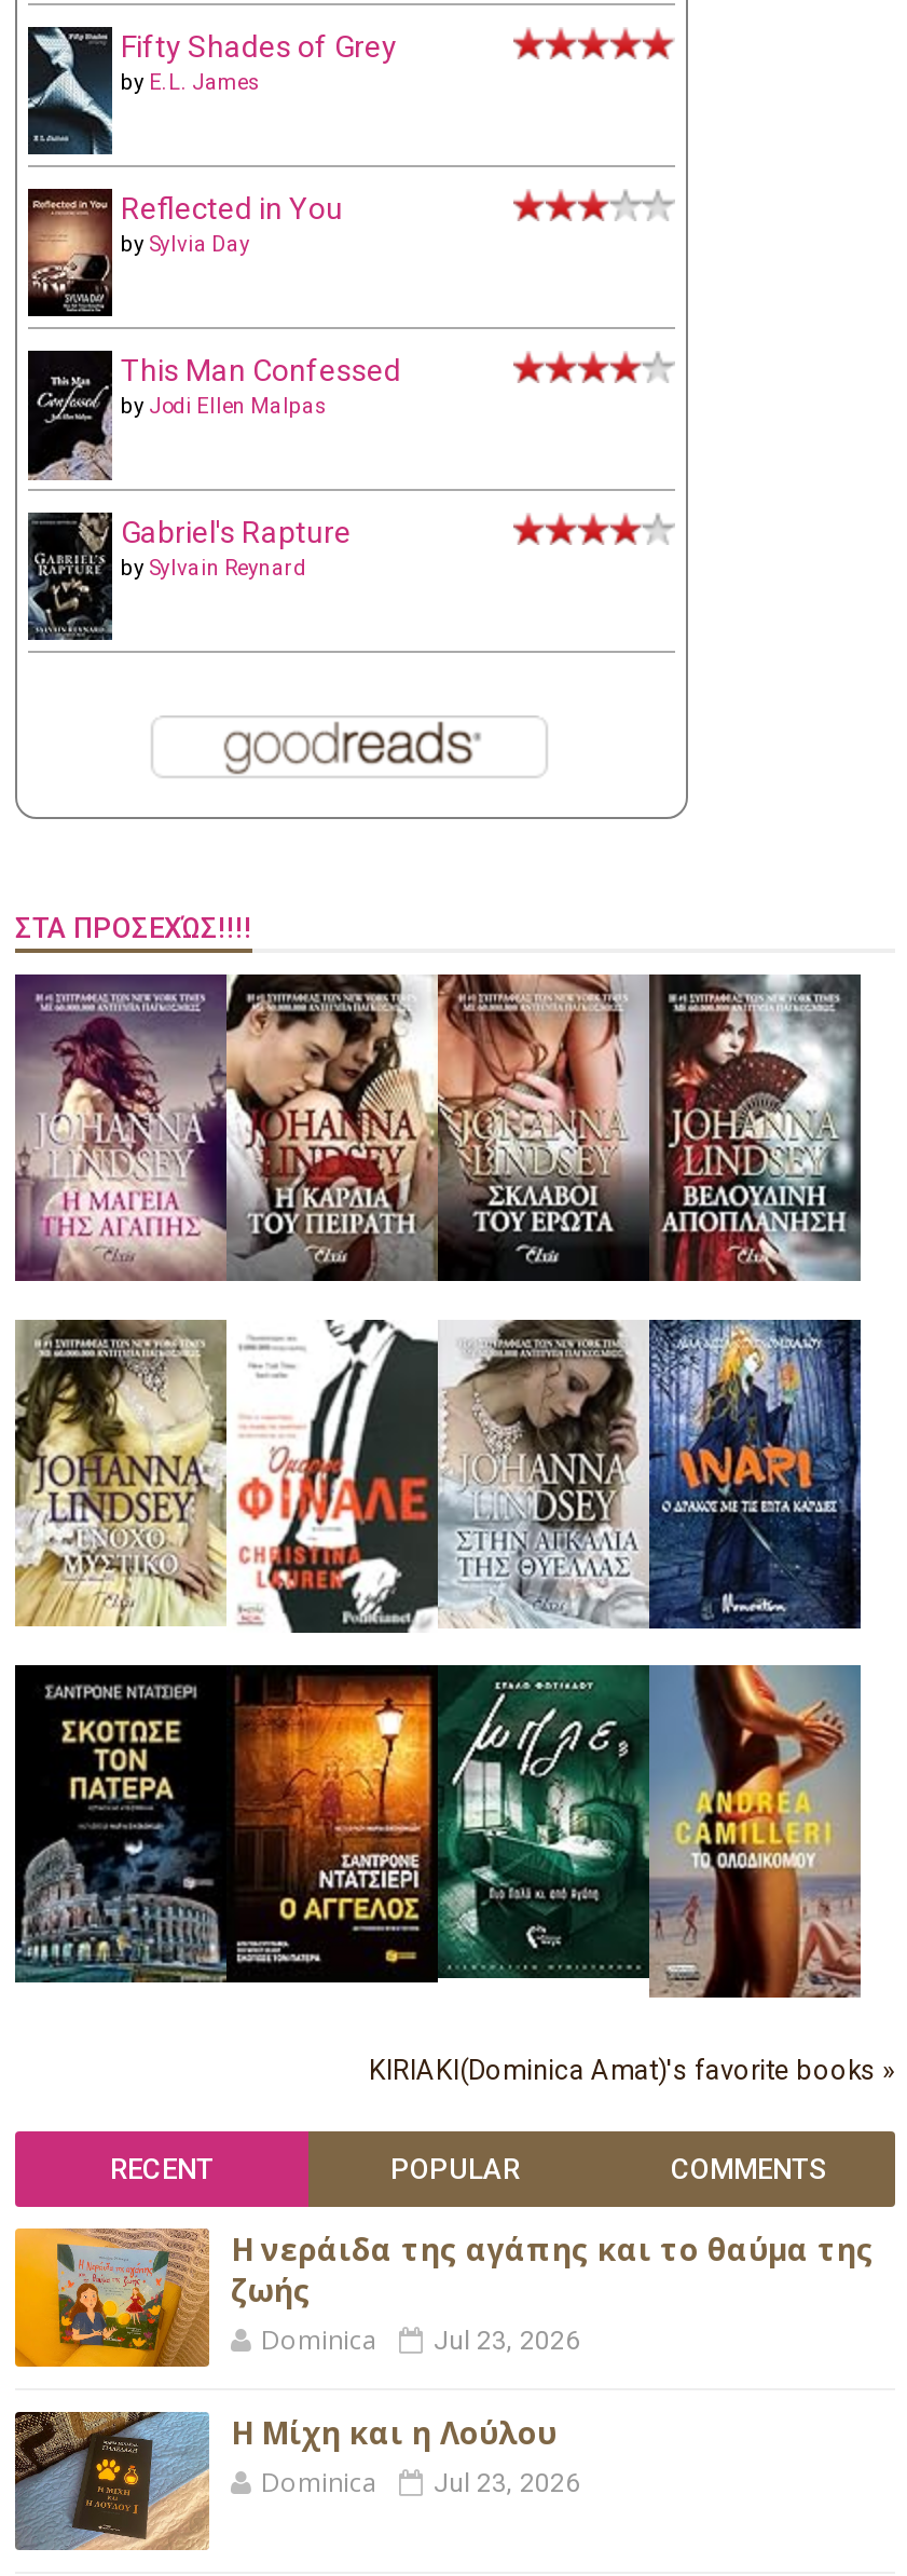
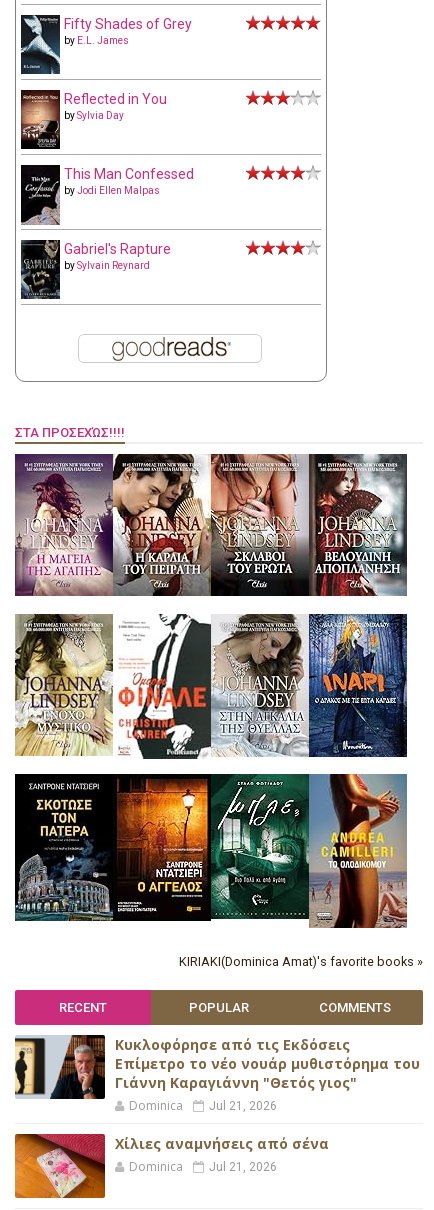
[13,2226,874,2369] [image] | Η νεράιδα της αγάπης και το θαύμα της | ζωής -> [14,1034,420,1113] [image] | Κυκλοφόρησε από τις Εκδόσεις | Επίμετρο το νέο νουάρ μυθιστόρημα του | Γιάννη Καραγιάννη "Θετός γιος"
[261,2322,580,2358] Dominica Jul 23, 2026 -> [129,1097,277,1114] Dominica Jul 21, 2026
[13,2410,556,2552] [image] | Η Μίχη και η Λούλου -> [14,1133,329,1199] [image] | Xίλιες αναμνήσεις από σένα
[261,2464,580,2501] Dominica Jul 23, 2026 -> [129,1158,277,1175] Dominica Jul 21, 2026

